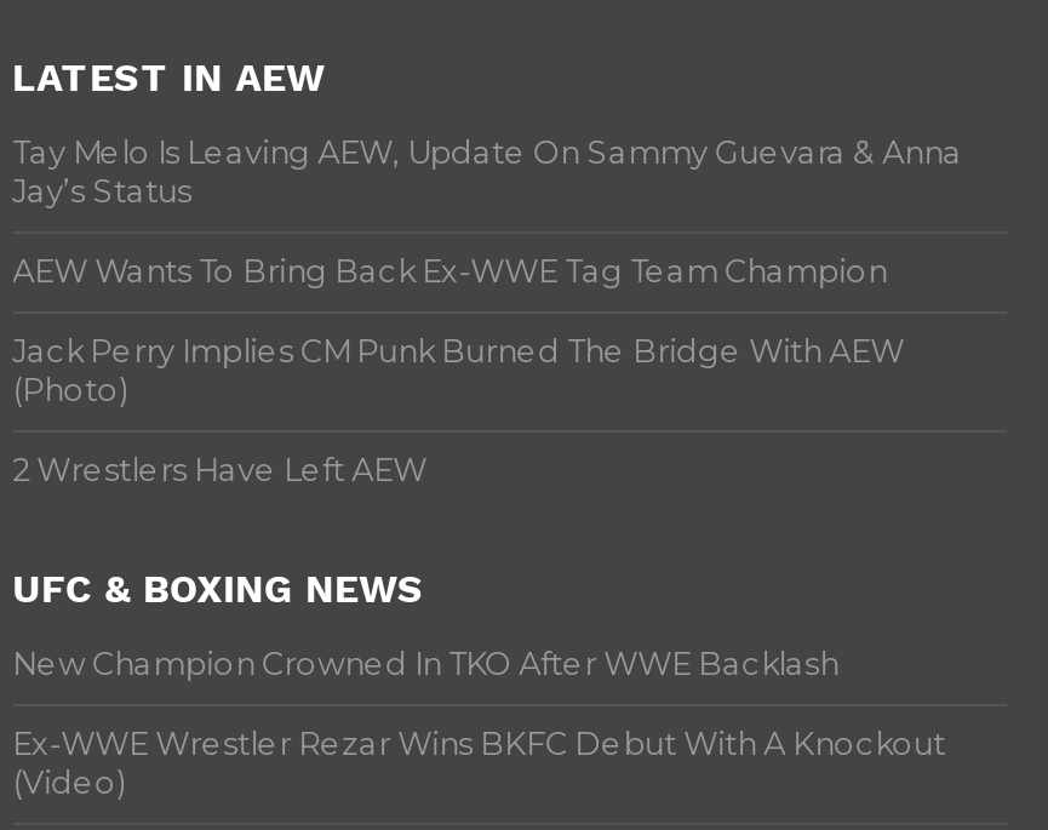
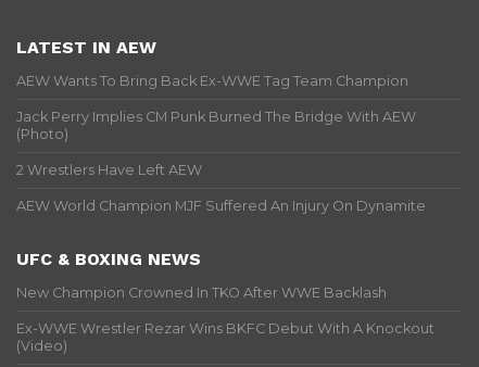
[13,134,962,209] Tay Melo Is Leaving AEW, Update On Sammy Guevara & Anna | Jay’s Status -> none
moved [13,253,904,488] -> [16,73,416,178]: AEW Wants To Bring Back Ex-WWE Tag Team Champion | Jack Perry Implies CM Punk Burned The Bridge With AEW | (Photo) | 2 Wrestlers Have Left AEW
none -> [16,198,425,214] AEW World Champion MJF Suffered An Injury On Dynamite

